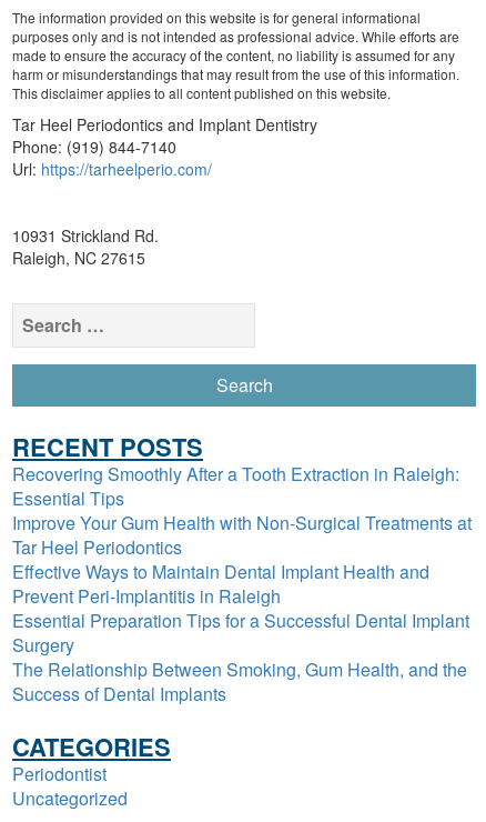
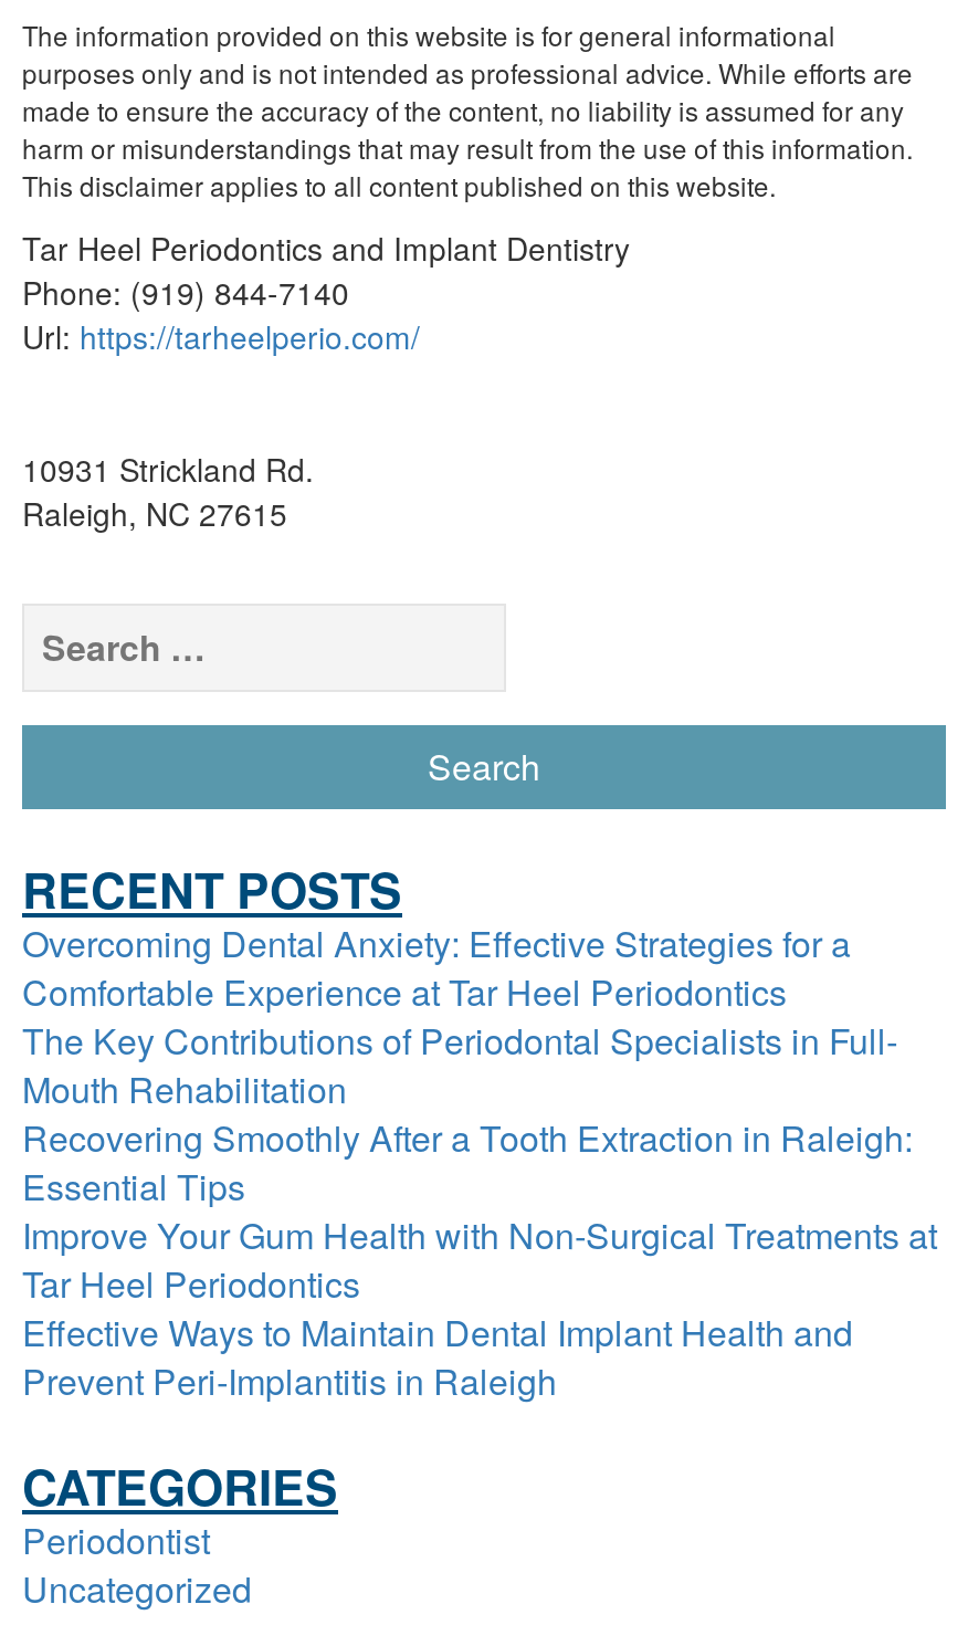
none -> [22,918,897,1115] Overcoming Dental Anxiety: Effective Strategies for a | Comfortable Experience at Tar Heel Periodontics | The Key Contributions of Periodontal Specialists in Full- | Mouth Rehabilitation
moved [12,461,472,609] -> [22,1113,937,1407]: Recovering Smoothly After a Tooth Extraction in Raleigh: | Essential Tips | Improve Your Gum Health with Non-Surgical Treatments at | Tar Heel Periodontics | Effective Ways to Maintain Dental Implant Health and | Prevent Peri-Implantitis in Raleigh
[12,608,469,707] Essential Preparation Tips for a Successful Dental Implant | Surgery | The Relationship Between Smoking, Gum Health, and the | Success of Dental Implants -> none

